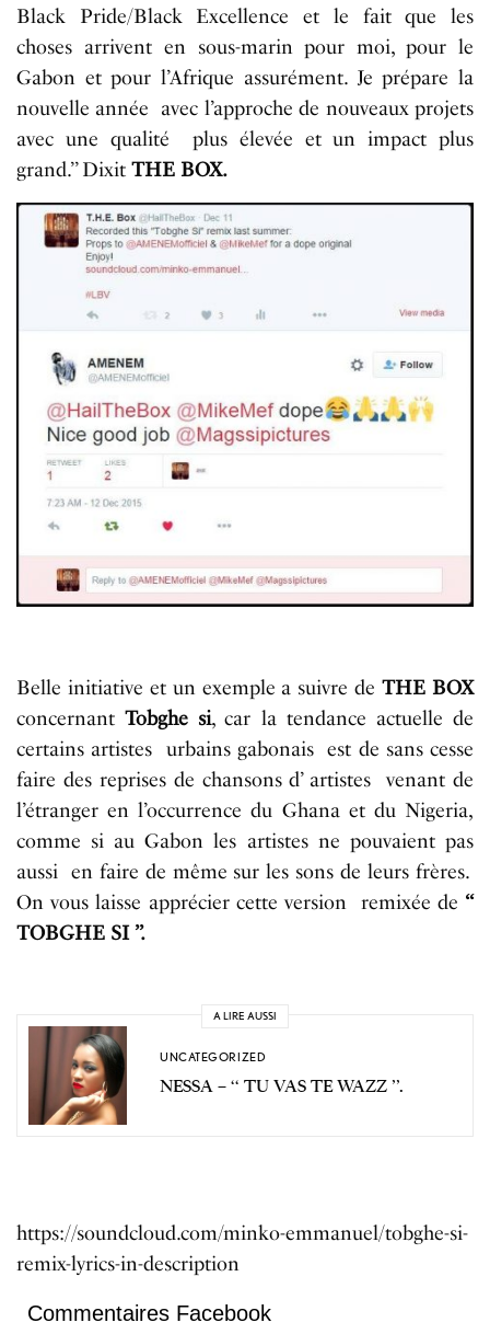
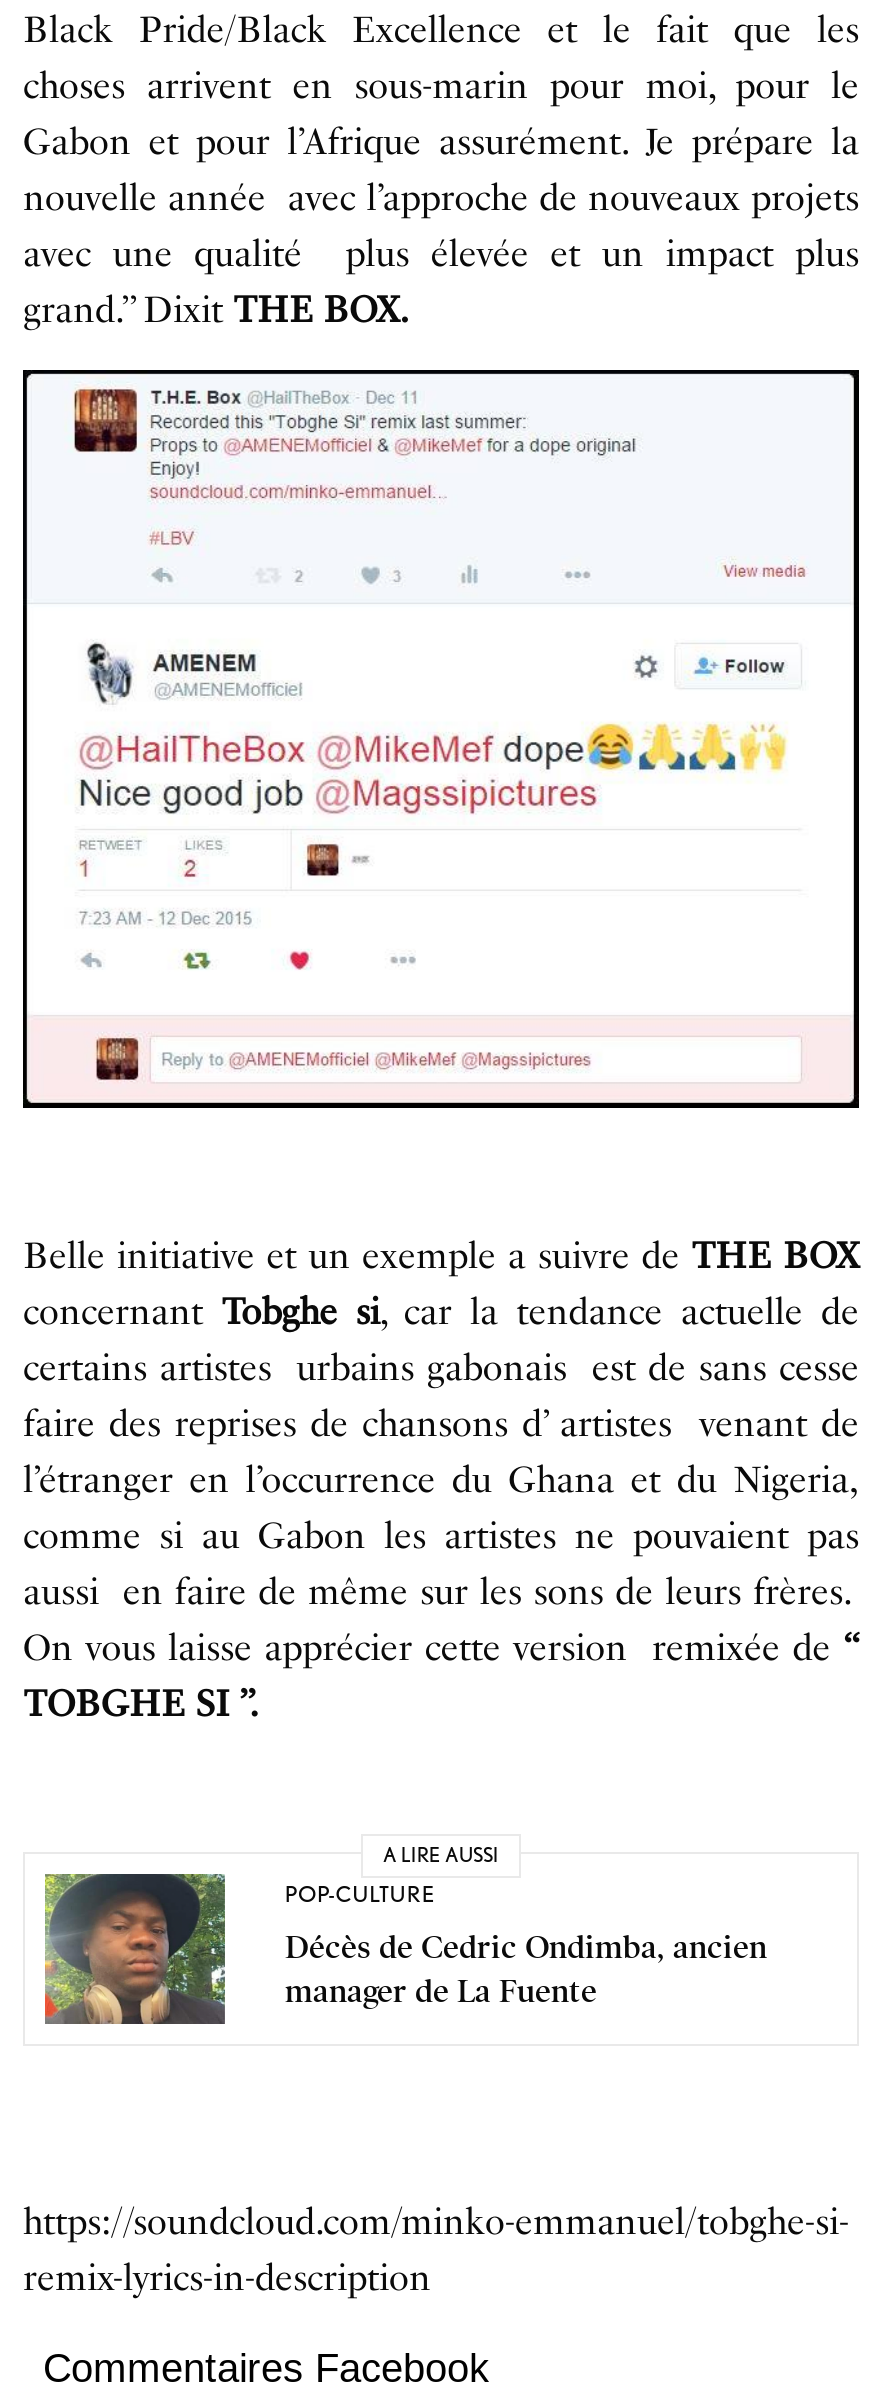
[27,1025,266,1126] [image] | UNCATEGORIZED -> [43,1872,435,2028] [image] | POP-CULTURE
[160,1076,404,1098] NESSA – ‘‘ TU VAS TE WAZZ ’’. -> [285,1928,767,2012] Décès de Cedric Ondimba, ancien | manager de La Fuente

